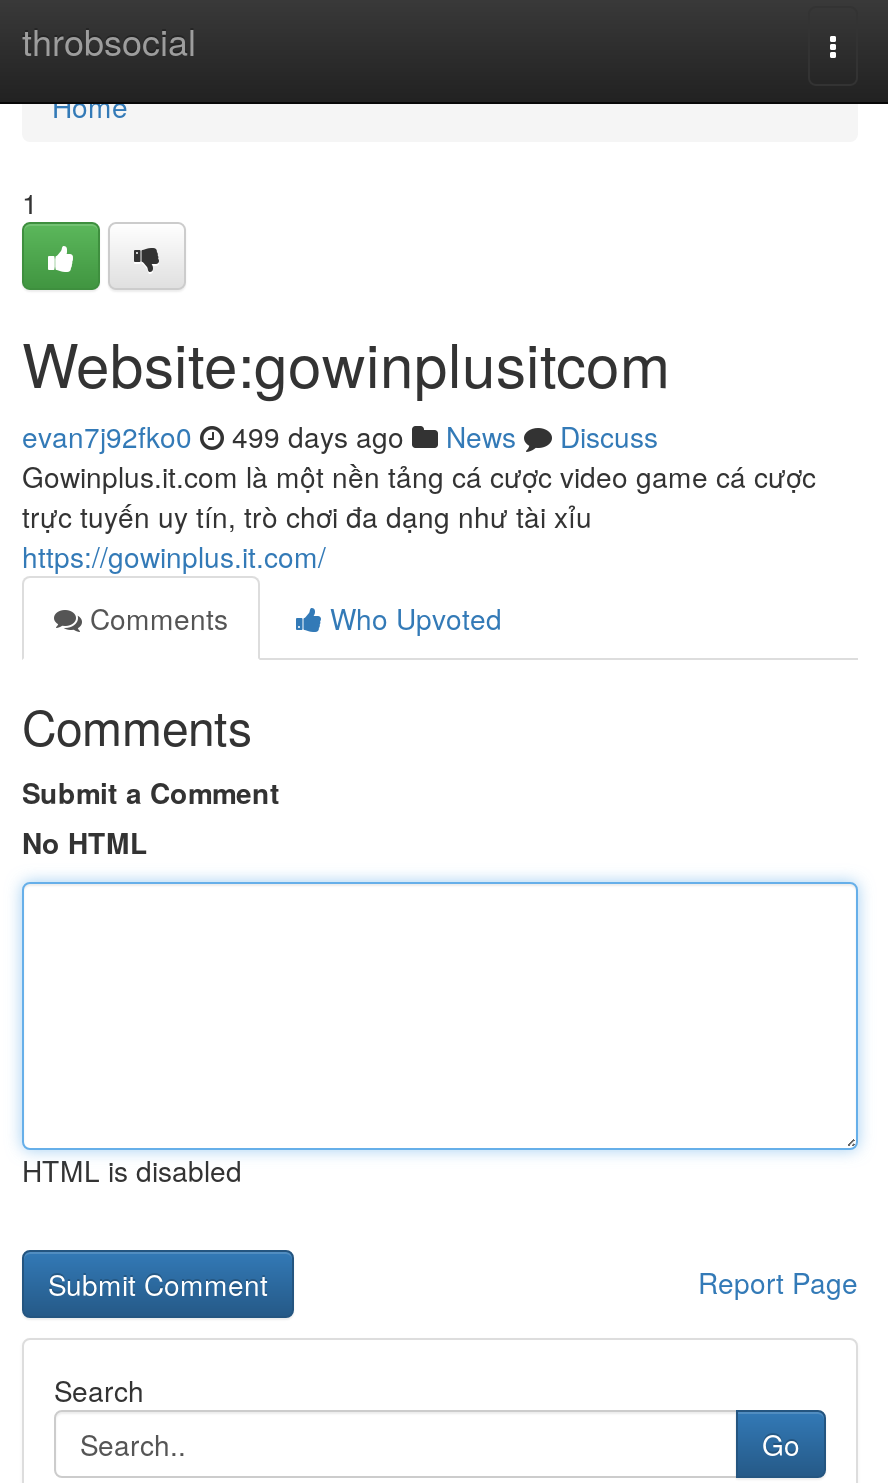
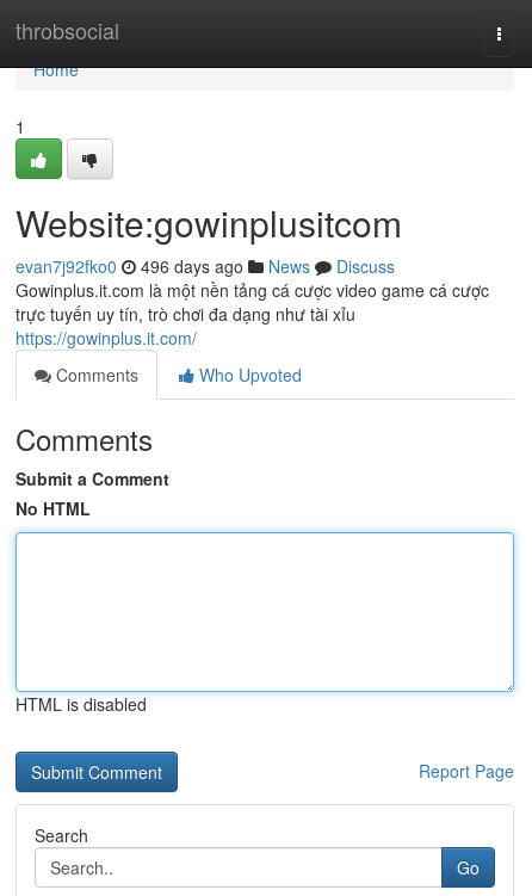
[22,416,658,456] evan7j92fko0 499 days ago News Discuss -> [16,254,395,278] evan7j92fko0 496 days ago News Discuss

